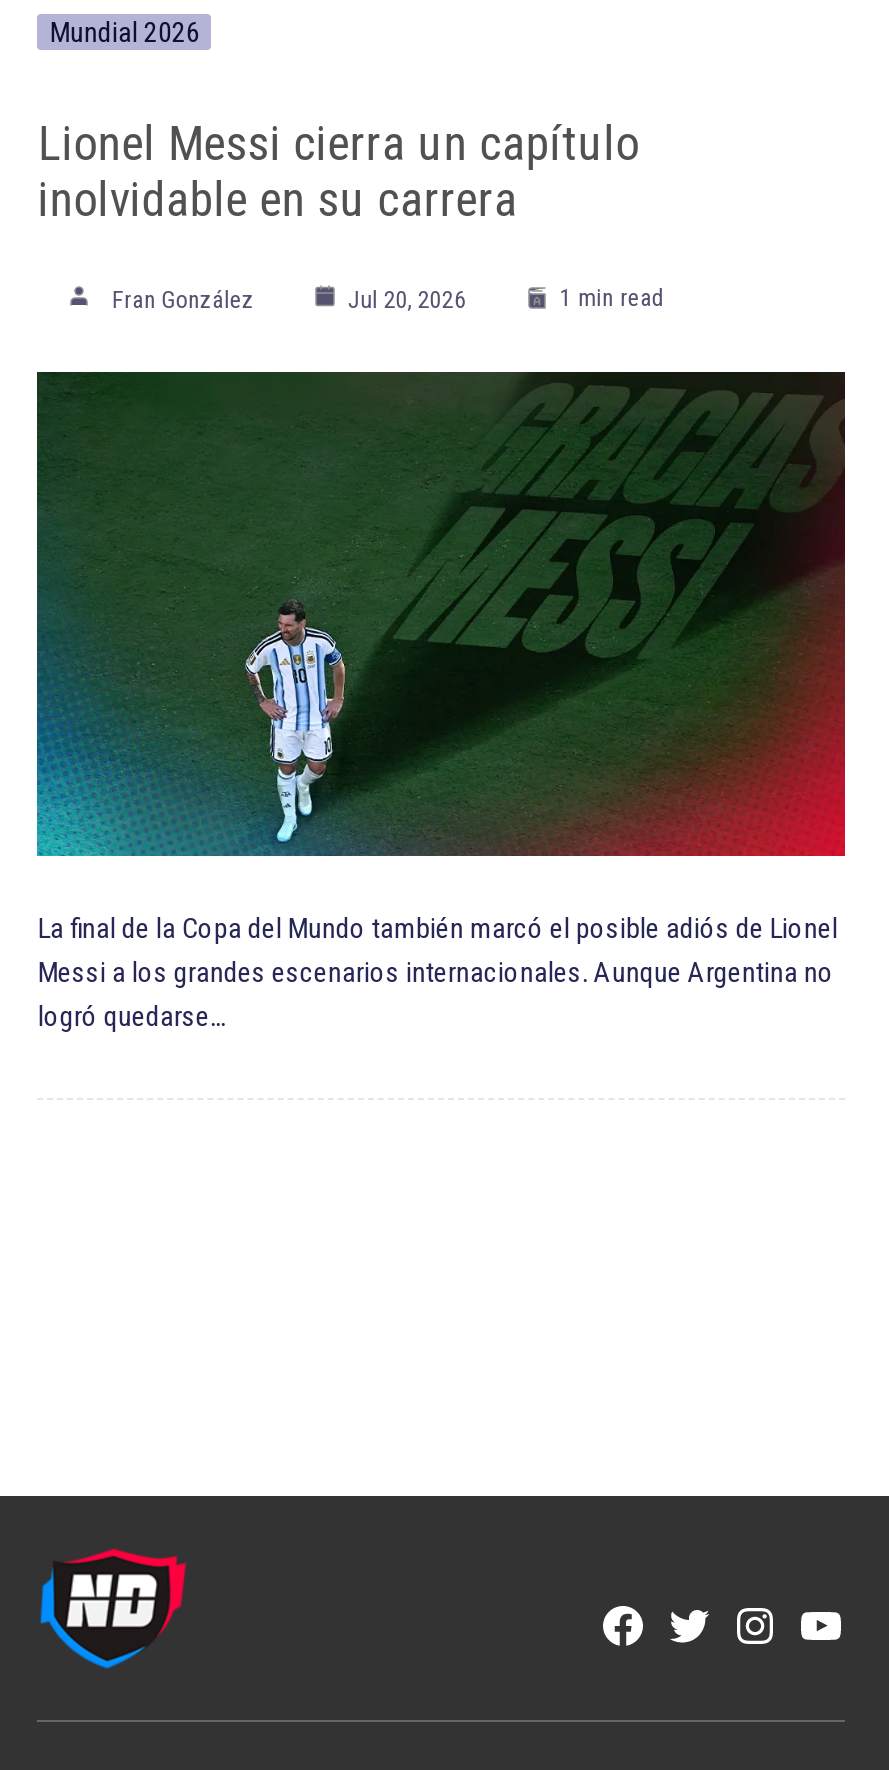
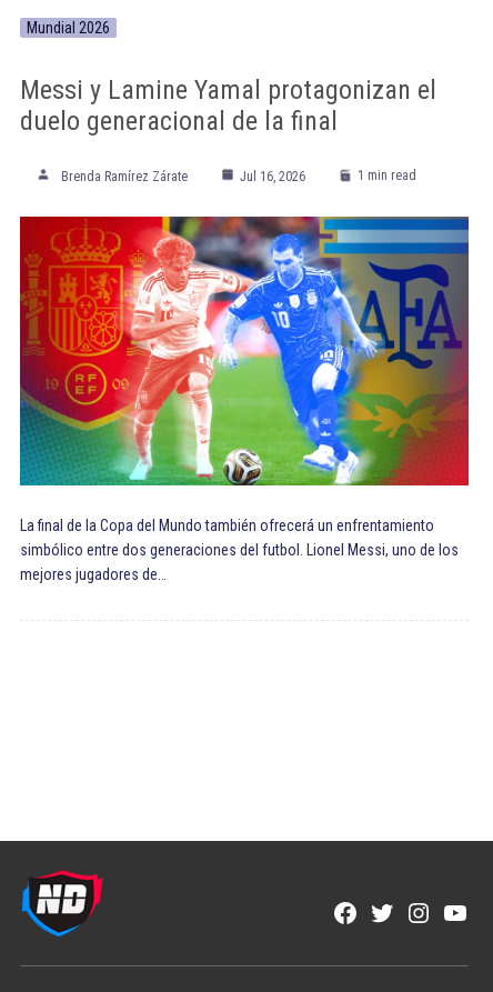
[38,117,640,229] Lionel Messi cierra un capítulo | inolvidable en su carrera -> [20,75,437,137] Messi y Lamine Yamal protagonizan el | duelo generacional de la final
[112,287,466,315] Fran González | Jul 20, 2026 -> [62,169,306,185] Brenda Ramírez Zárate | Jul 16, 2026
[35,370,847,1033] [image] | La final de la Copa del Mundo también marcó el posible adiós de Lionel | Messi a los grandes escenarios internacionales. Aunque Argentina no | logró quedarse… -> [19,216,470,584] [image] | La final de la Copa del Mundo también ofrecerá un enfrentamiento | simbólico entre dos generaciones del futbol. Lionel Messi, uno de los | mejores jugadores de…

